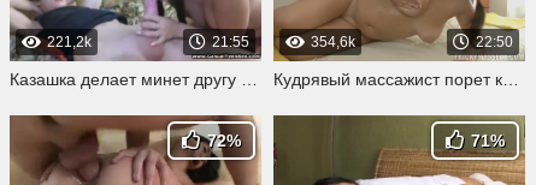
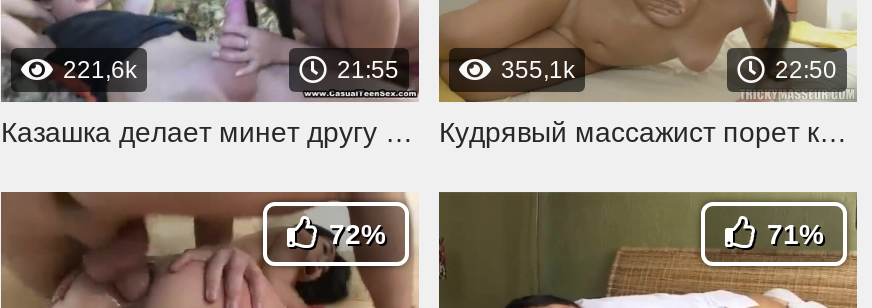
[47,33,92,50] 221,2k -> [63,55,137,83] 221,6k
[311,33,355,50] 354,6k -> [501,55,575,83] 355,1k

